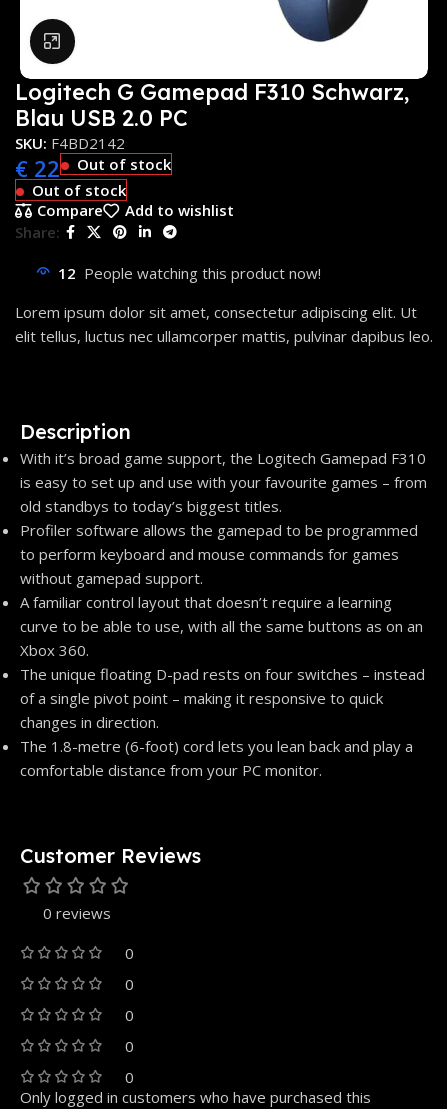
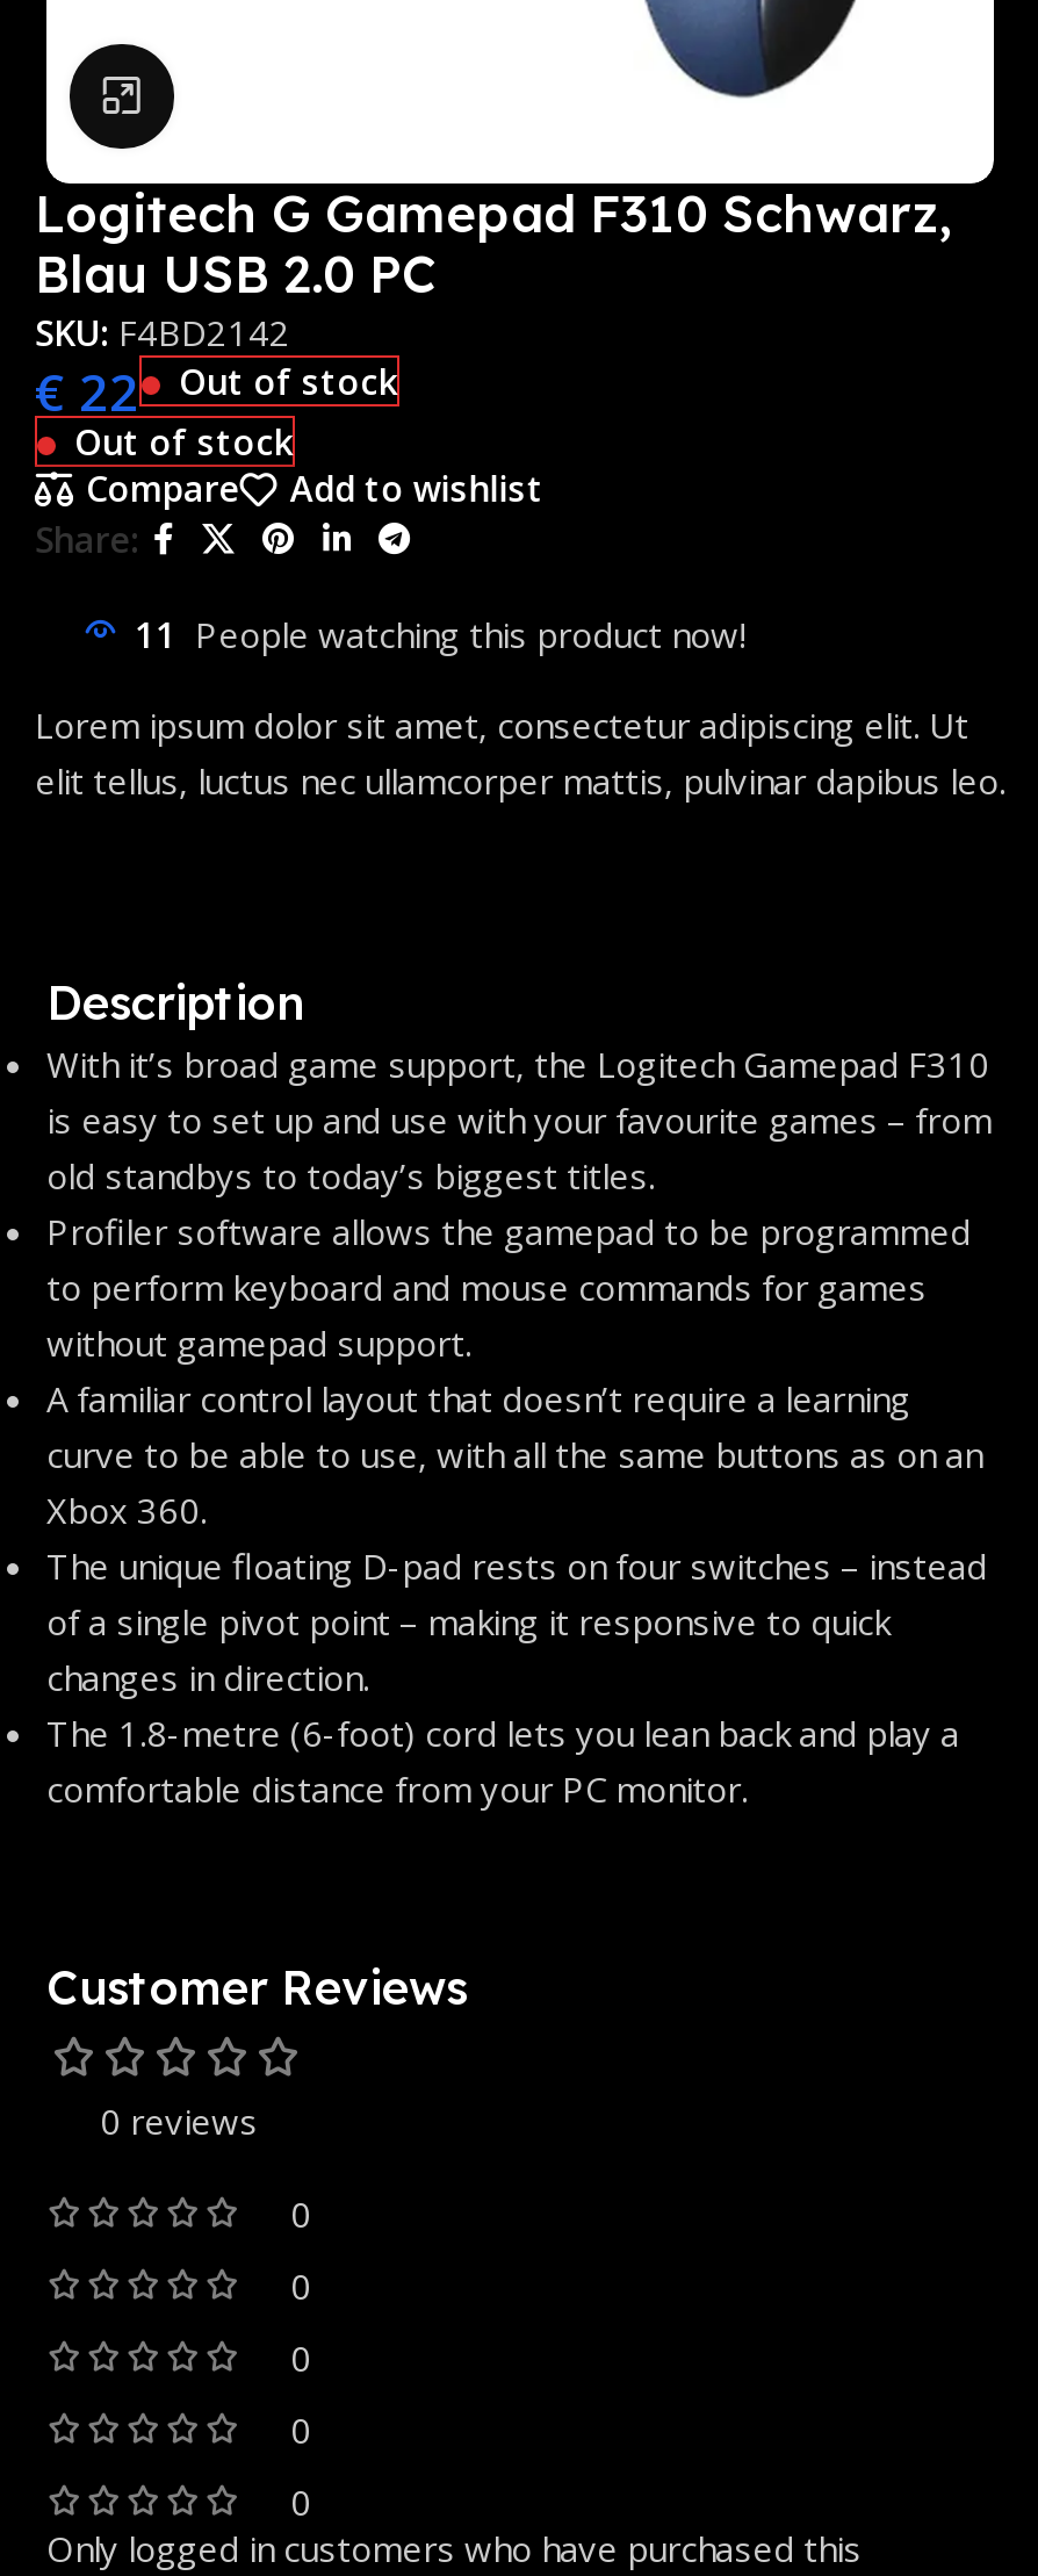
[58,263,321,283] 12 People watching this product now! -> [135,610,745,657] 11 People watching this product now!

